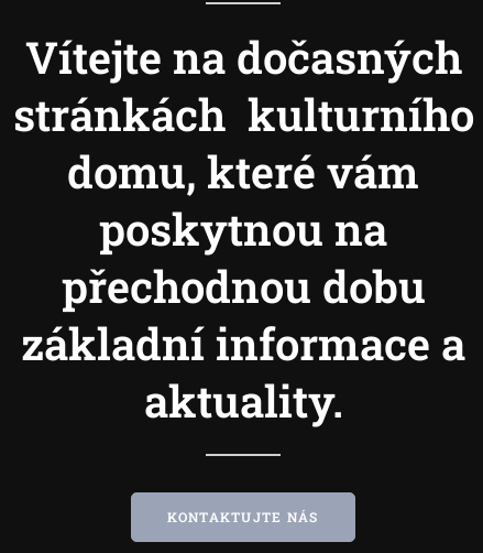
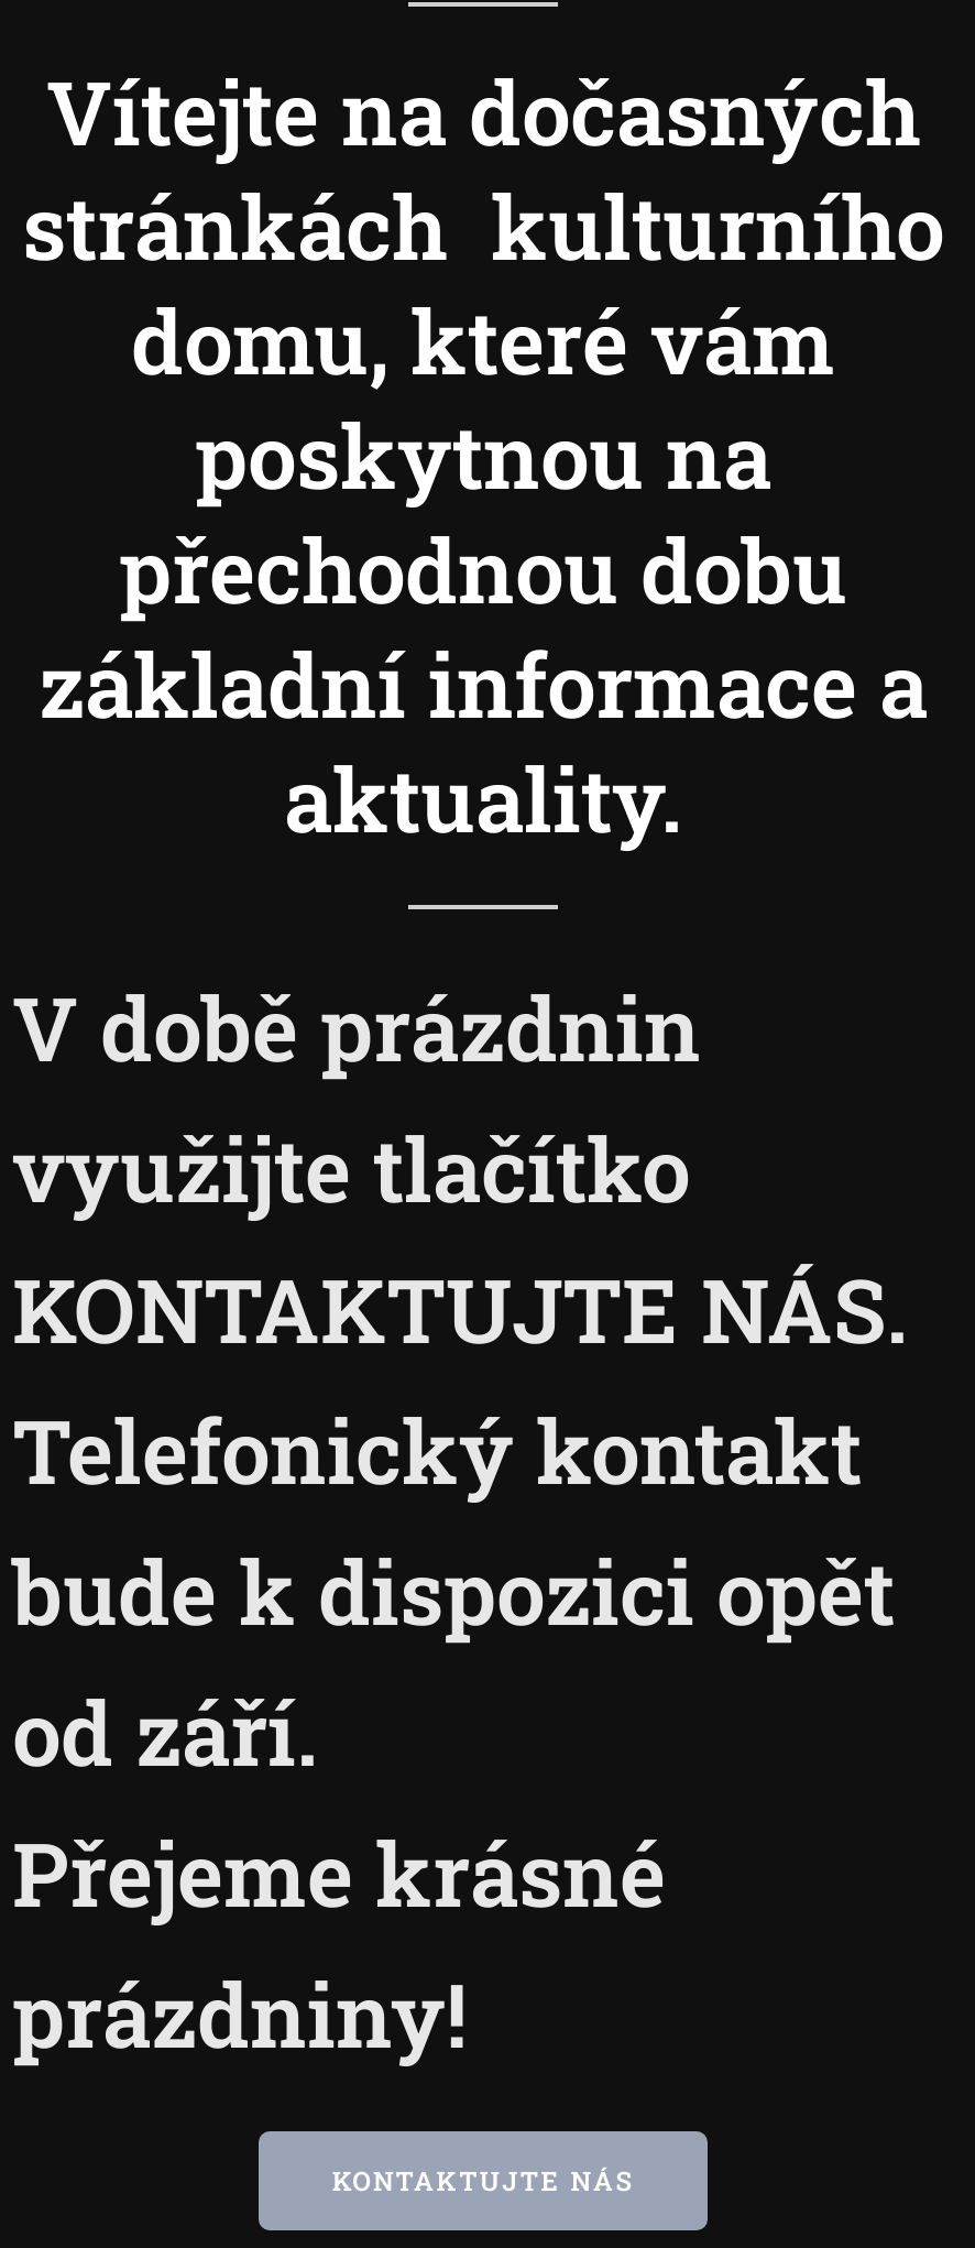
none -> [12,969,908,2072] V době prázdnin | využijte tlačítko | KONTAKTUJTE NÁS. | Telefonický kontakt | bude k dispozici opět | od září. | Přejeme krásné | prázdniny!

